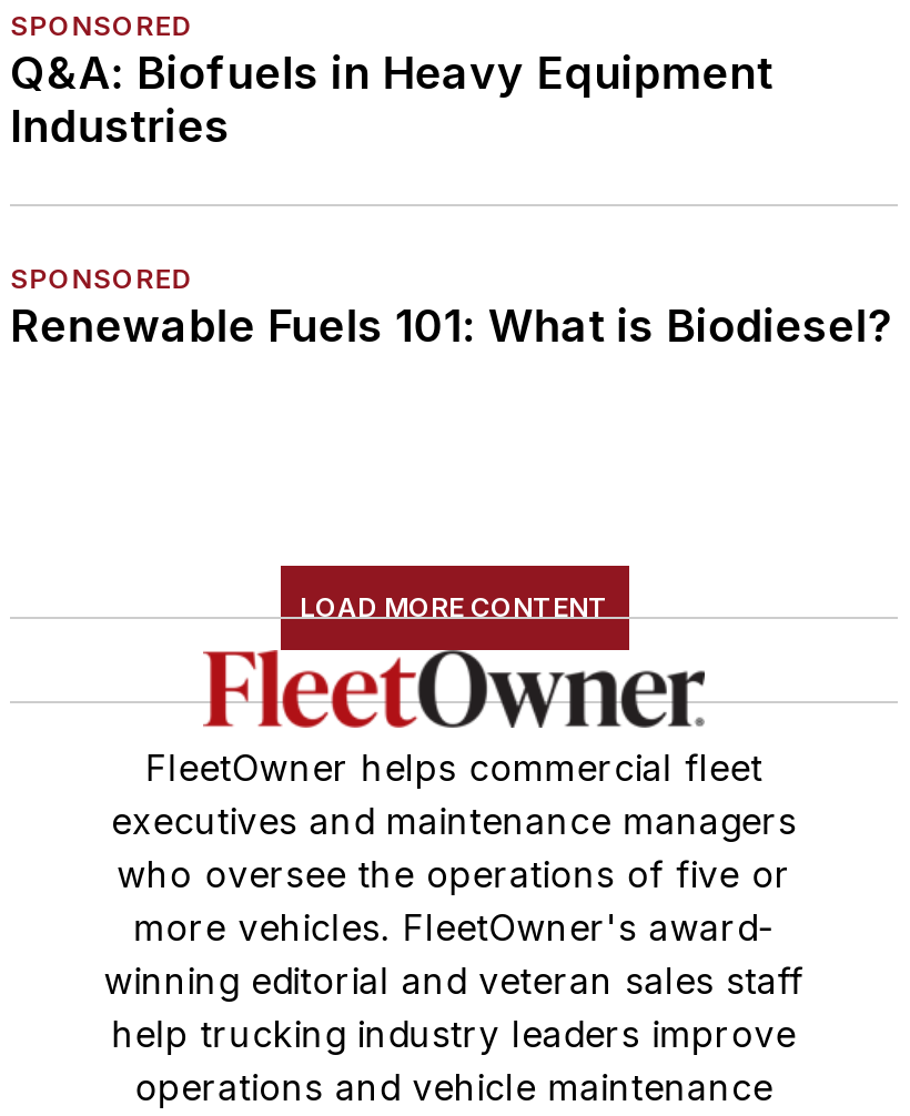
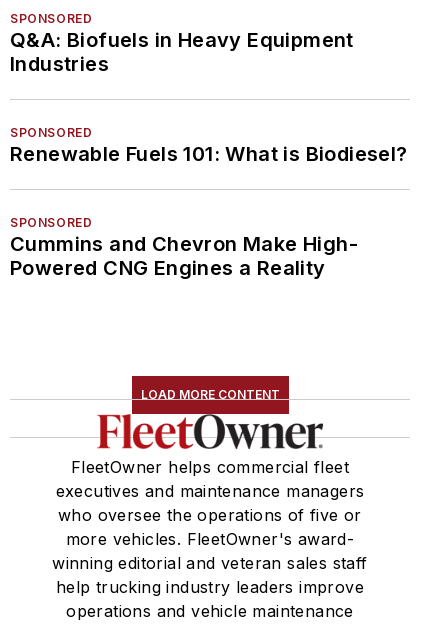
none -> [10,215,358,280] SPONSORED | Cummins and Chevron Make High- | Powered CNG Engines a Reality

